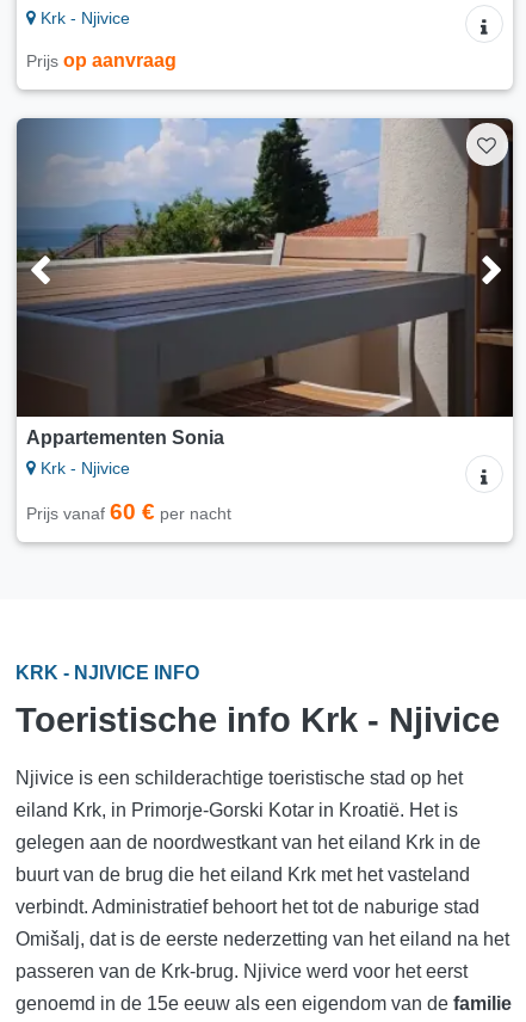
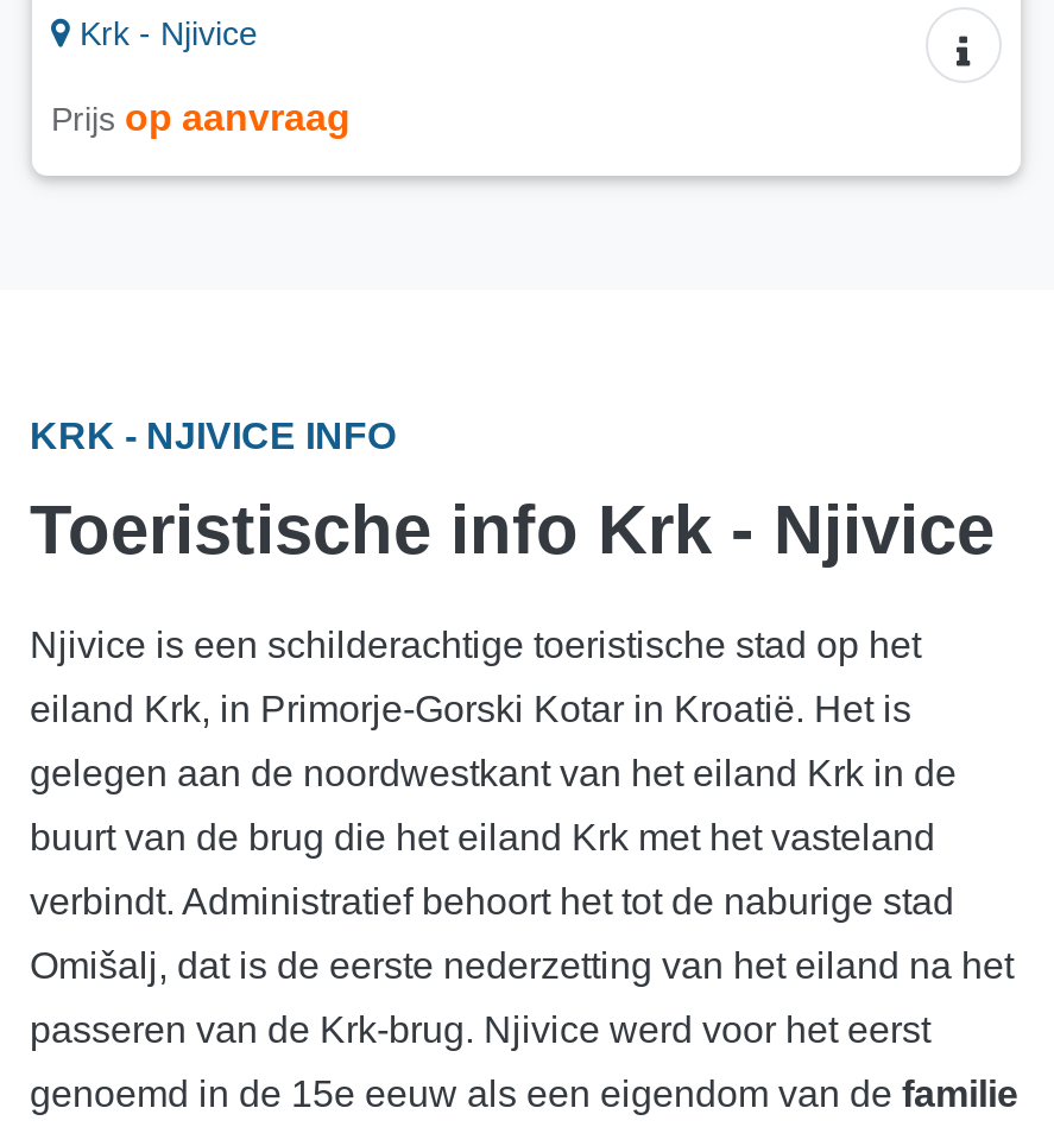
[16,117,514,525] [image] | Appartementen Sonia | Krk - Njivice | Prijs vanaf 60 €per nacht -> none

